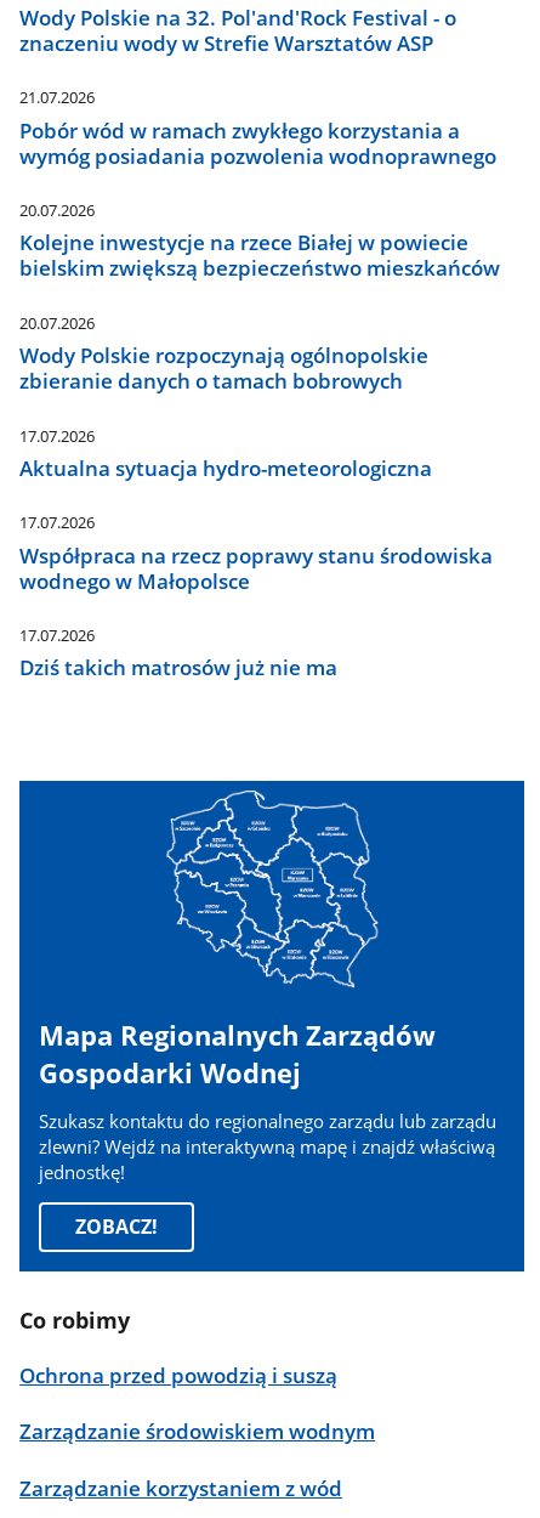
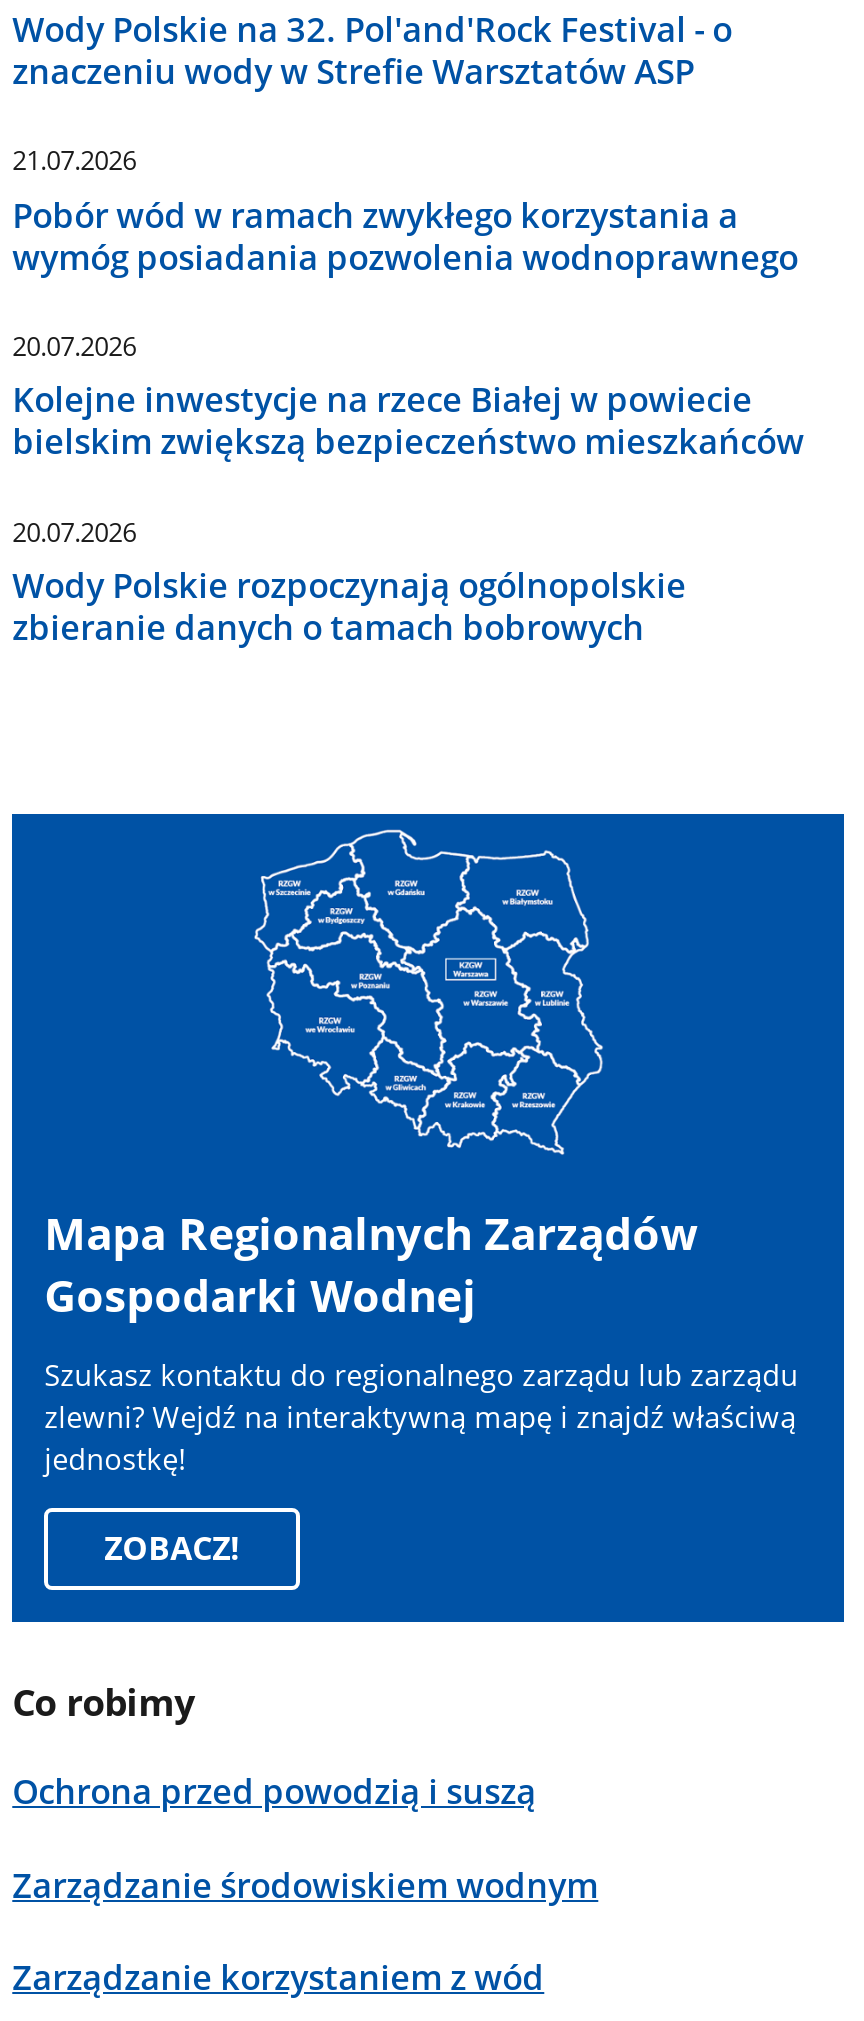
[20,424,493,682] 17.07.2026 | Aktualna sytuacja hydro-meteorologiczna | 17.07.2026 | Współpraca na rzecz poprawy stanu środowiska | wodnego w Małopolsce | 17.07.2026 | Dziś takich matrosów już nie ma -> none

